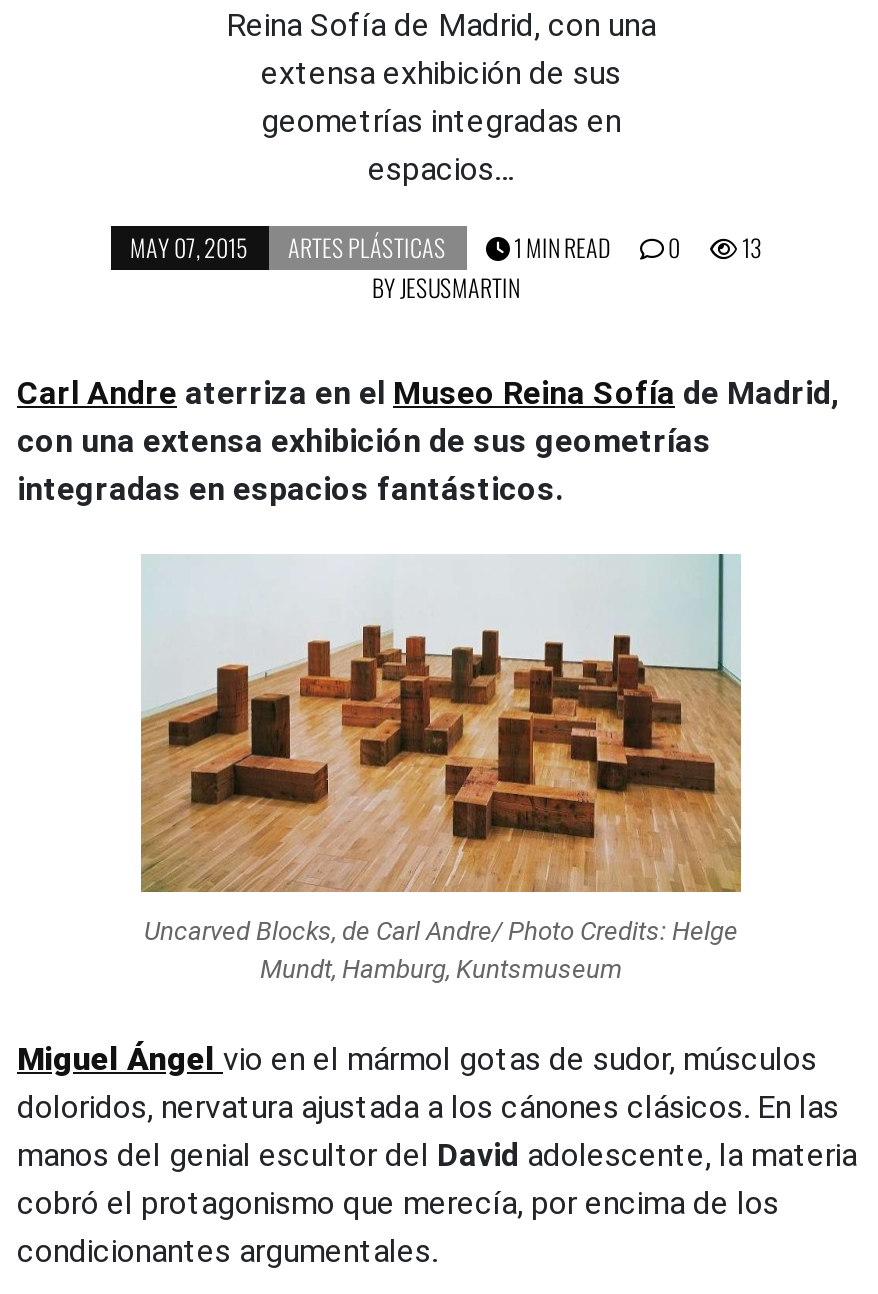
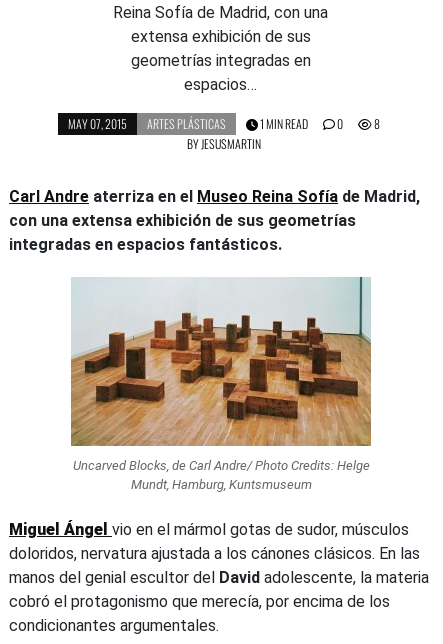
[130,230,762,264] MAY 07, 2015 ARTES PLÁSTICAS 1 MIN READ 0 13 -> [67,115,379,132] MAY 07, 2015 ARTES PLÁSTICAS 1 MIN READ 0 8

